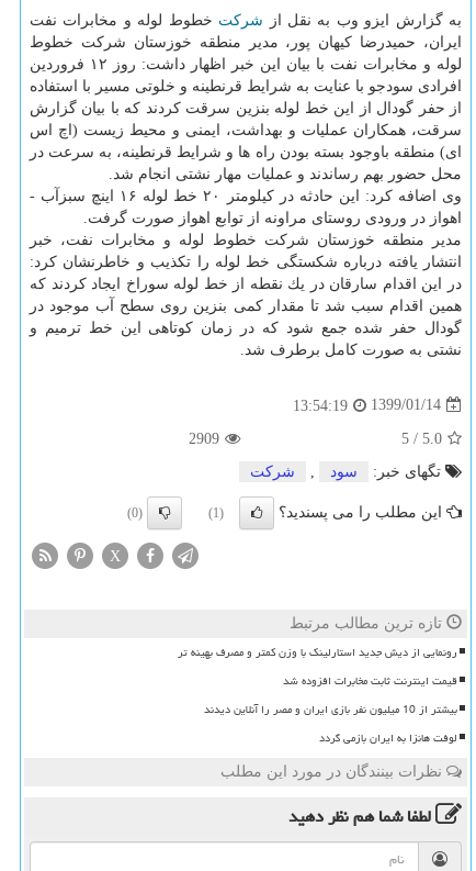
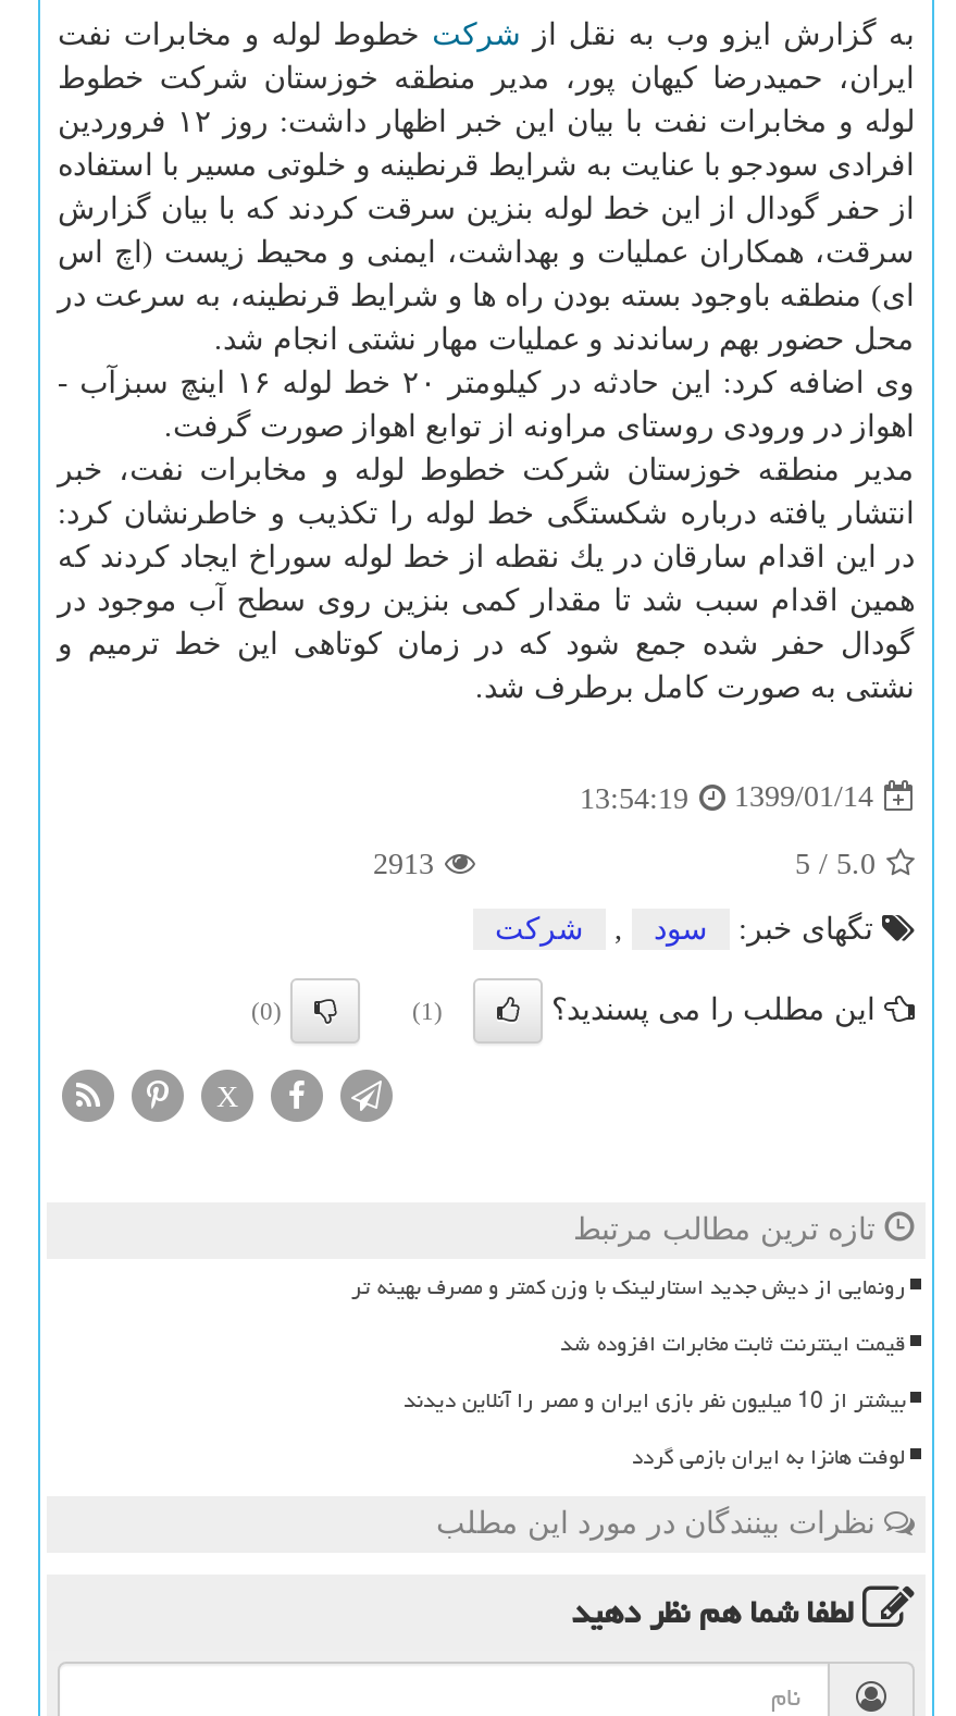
[189,430,219,447] 2909 -> [373,847,434,879] 2913

